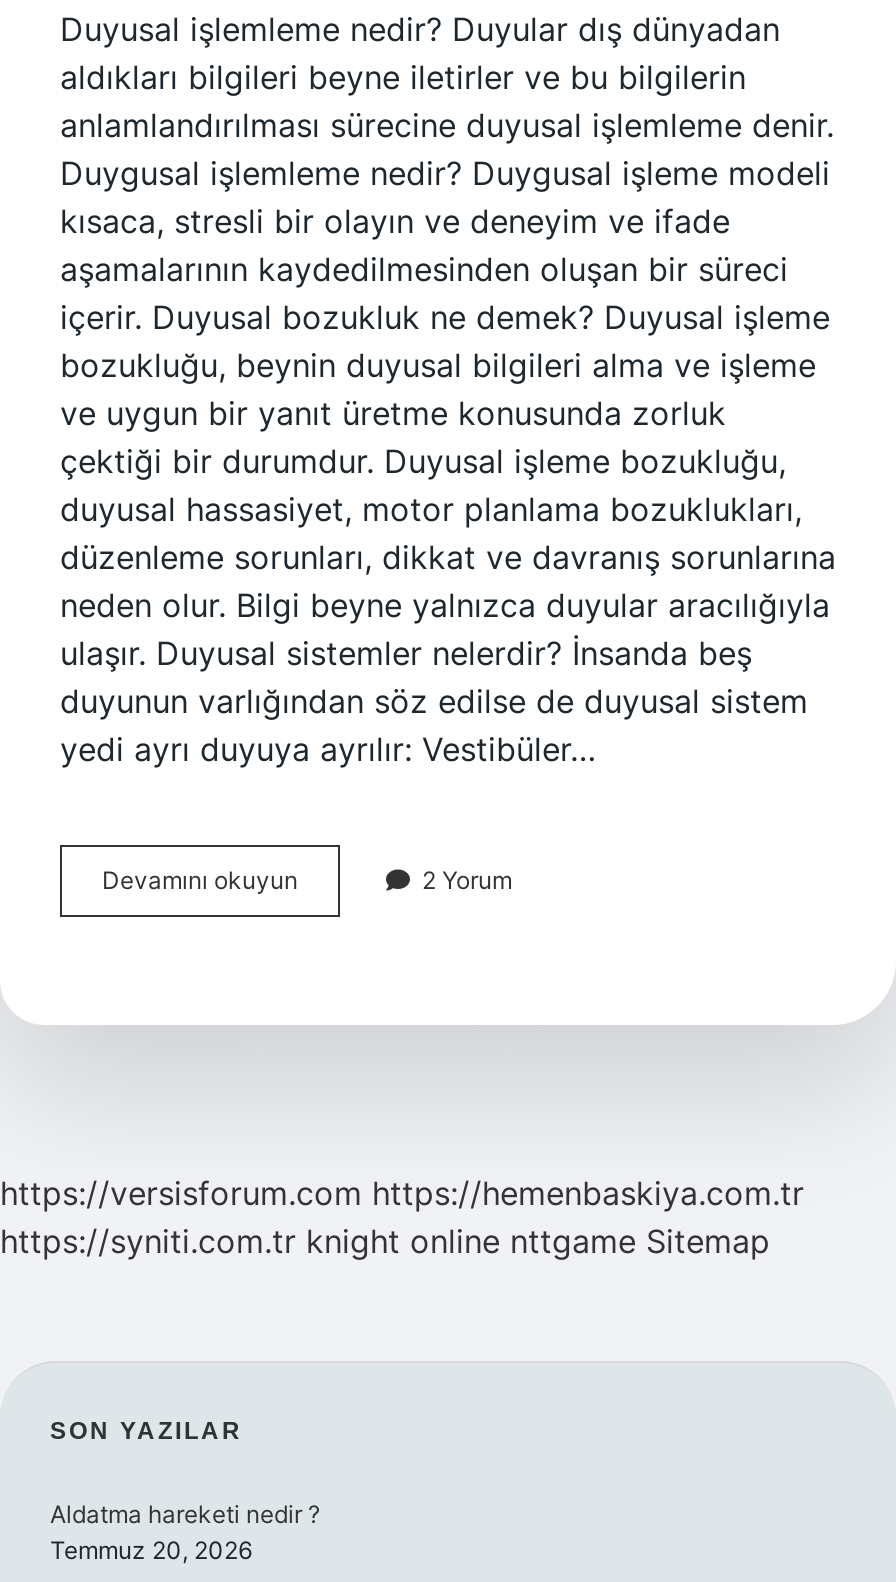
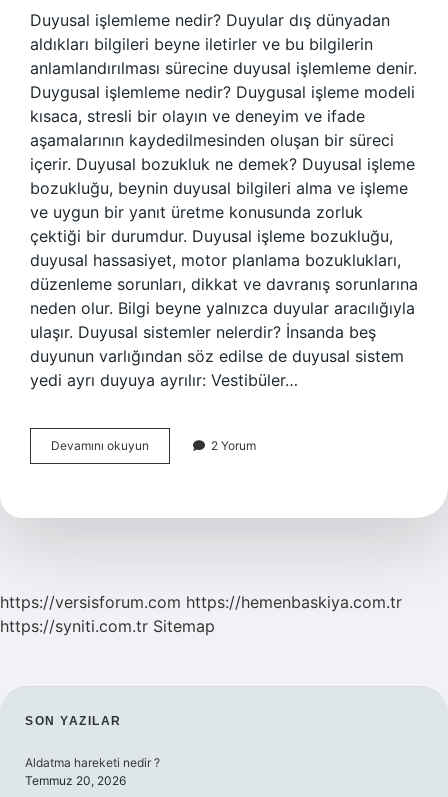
[0,1221,770,1261] https://syniti.com.tr knight online nttgame Sitemap -> [0,616,215,636] https://syniti.com.tr Sitemap

